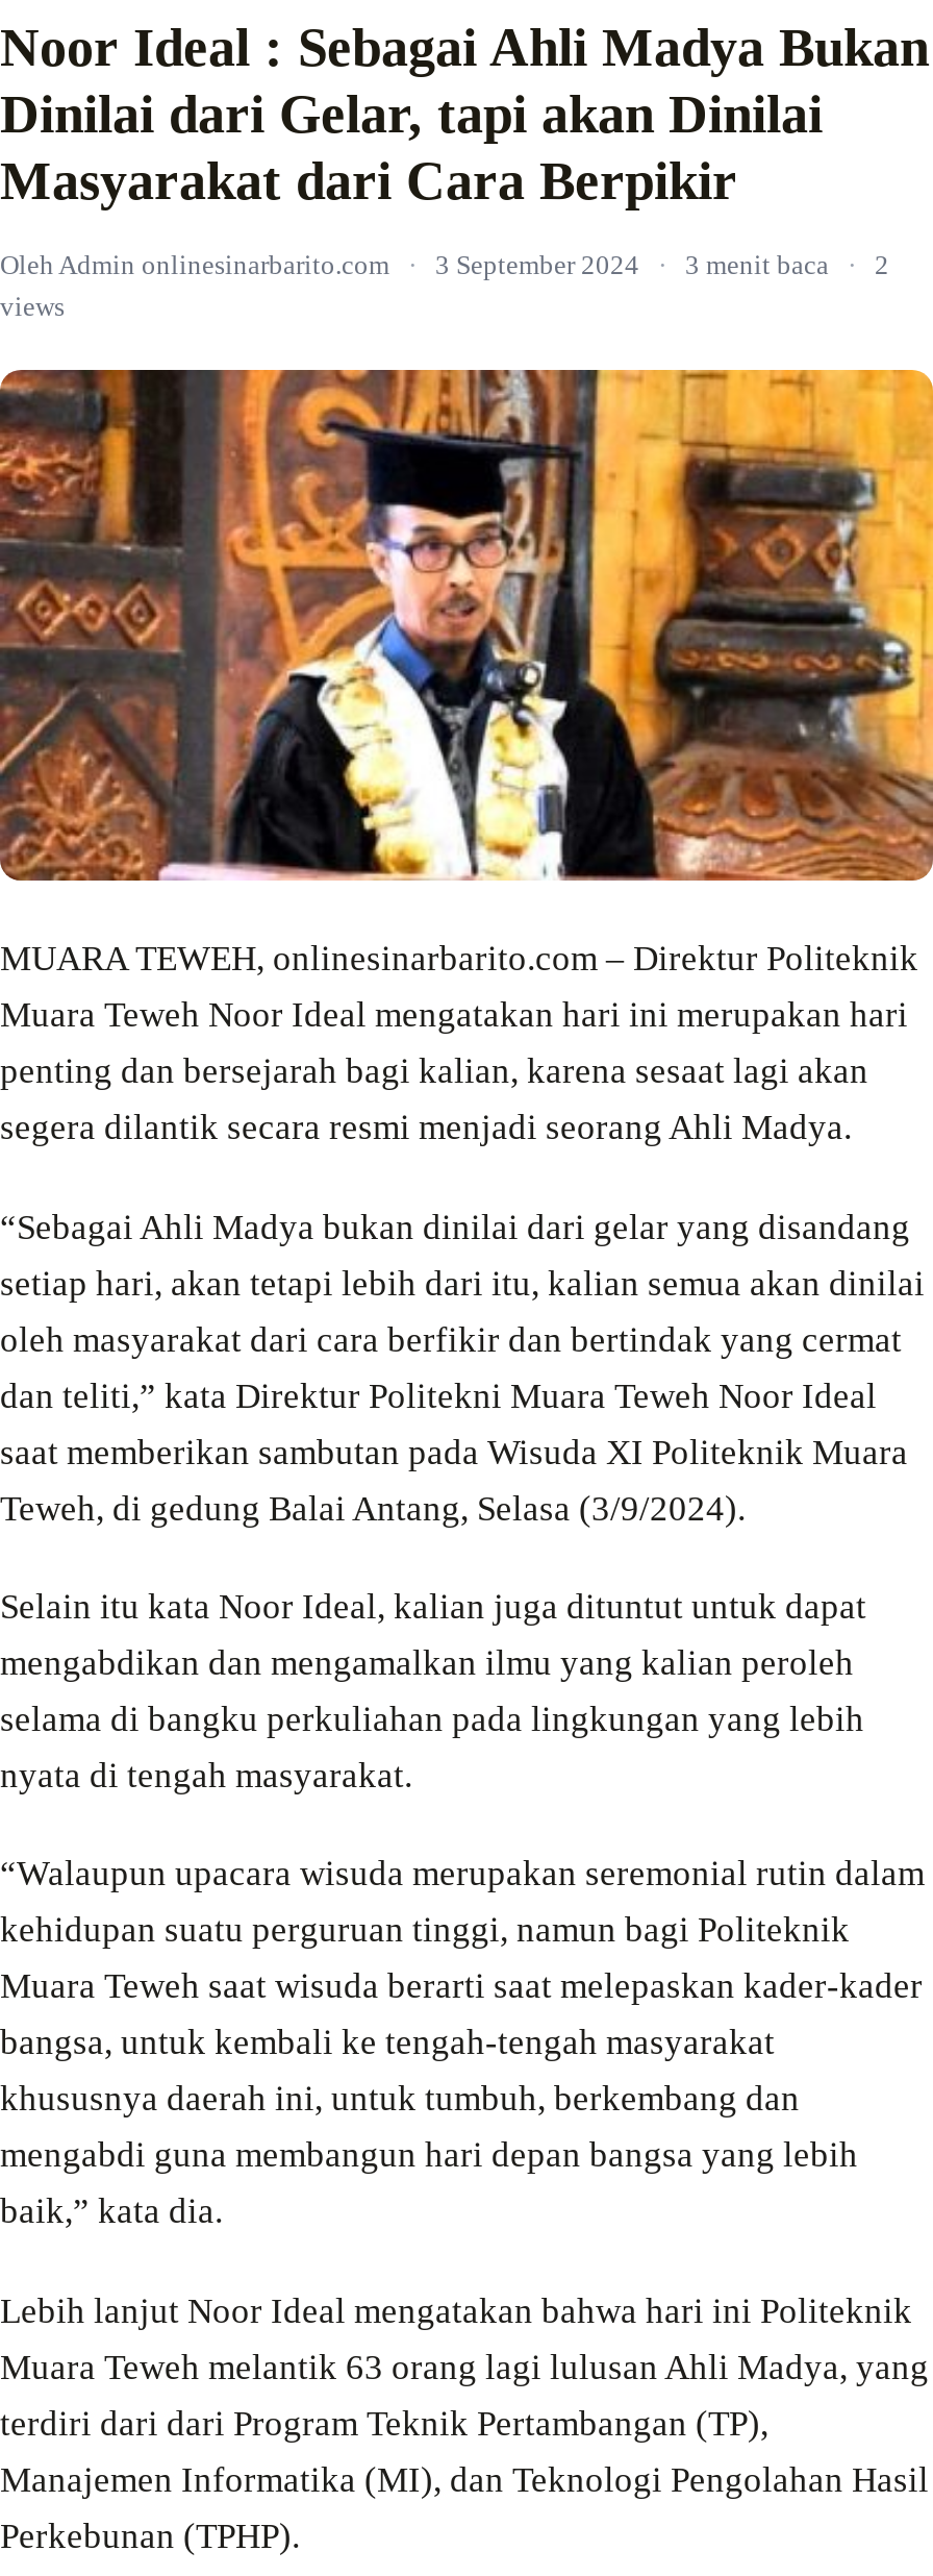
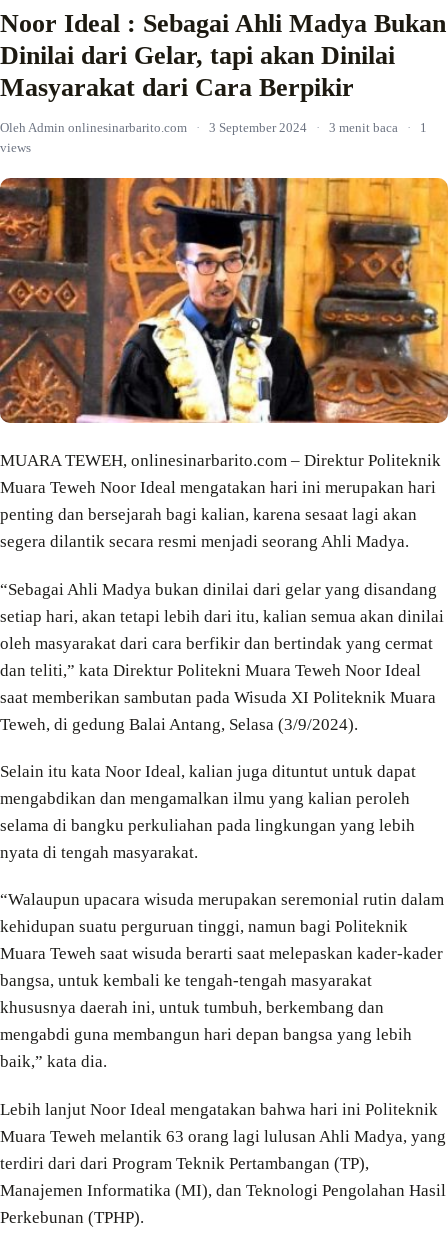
[0,249,889,280] Oleh Admin onlinesinarbarito.com · 3 September 2024 · 3 menit baca · 2 -> [0,120,427,135] Oleh Admin onlinesinarbarito.com · 3 September 2024 · 3 menit baca · 1

